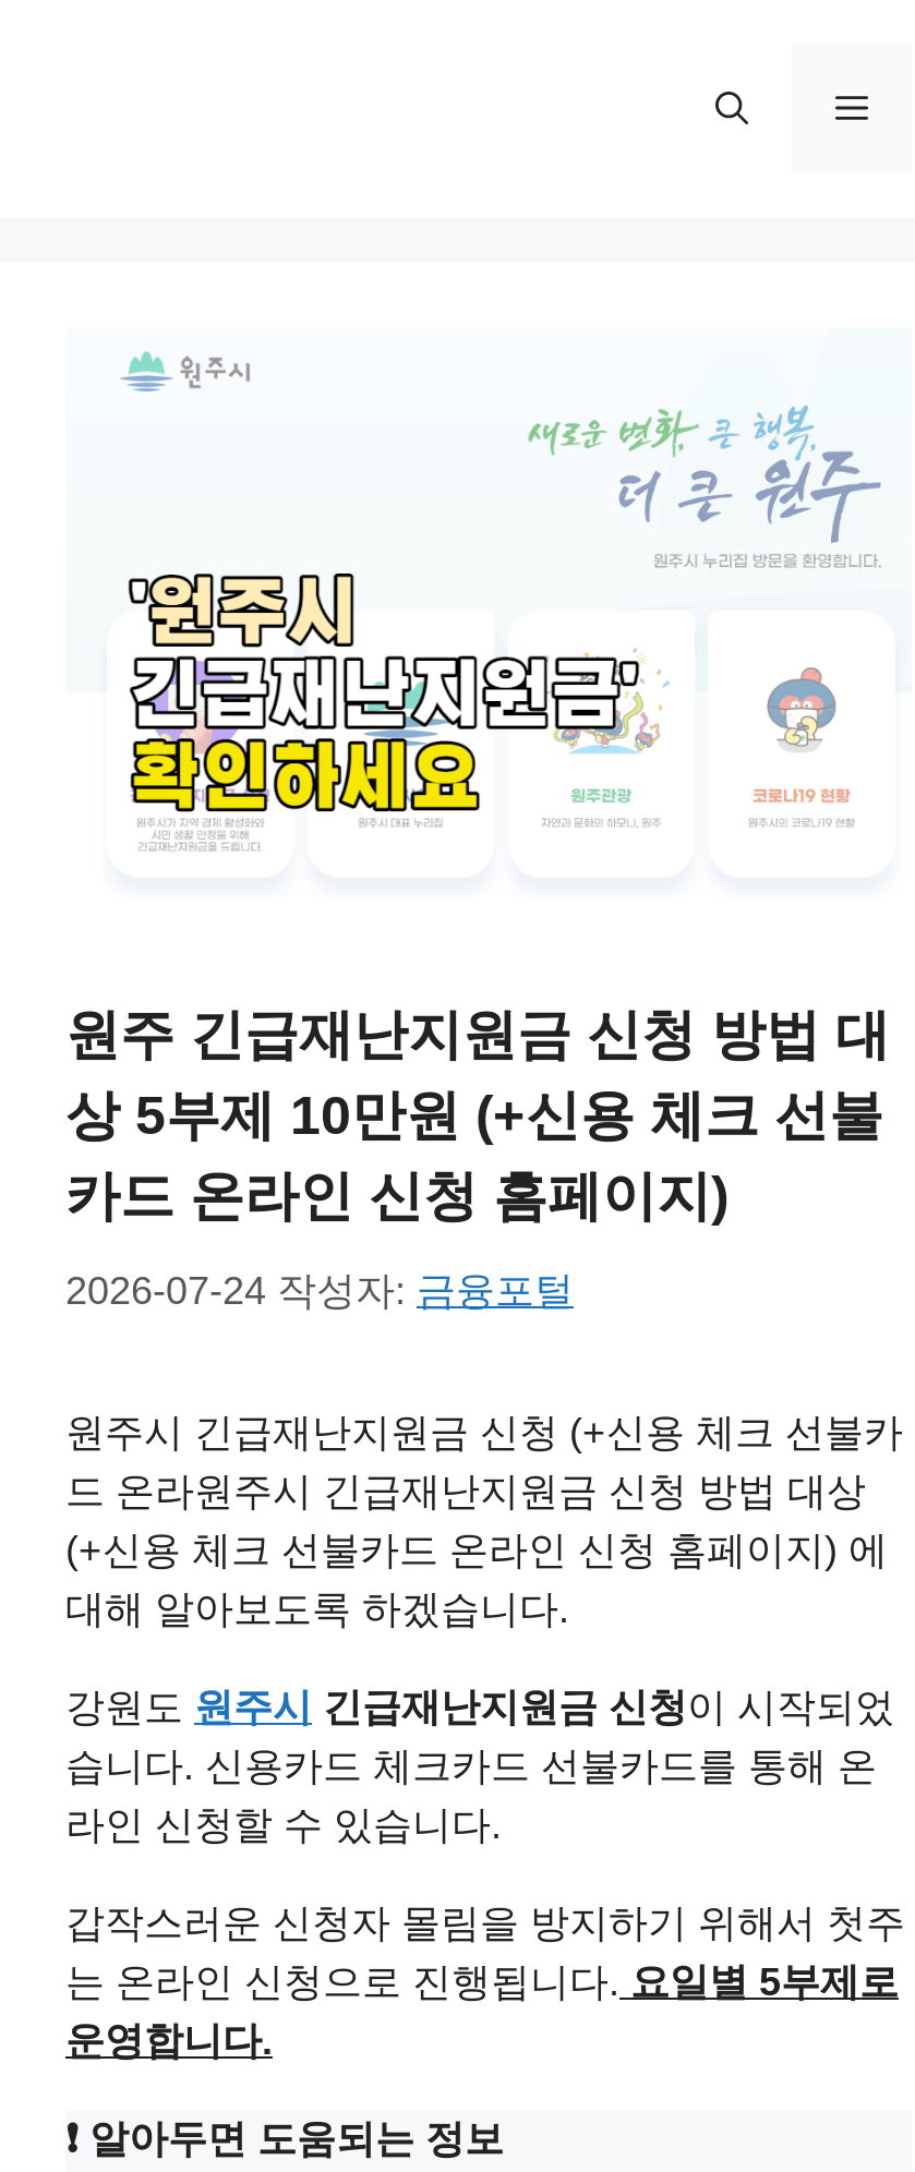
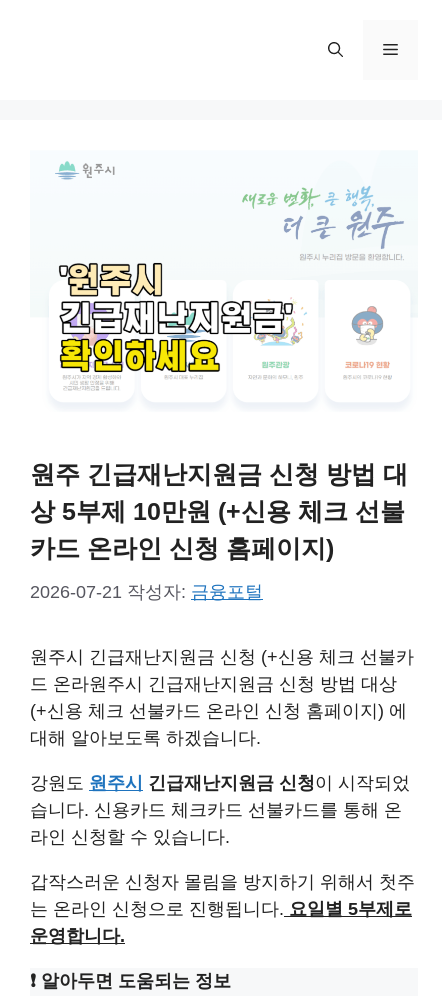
[65,1270,574,1314] 2026-07-24 작성자: 금융포털 -> [30,582,263,602] 2026-07-21 작성자: 금융포털

